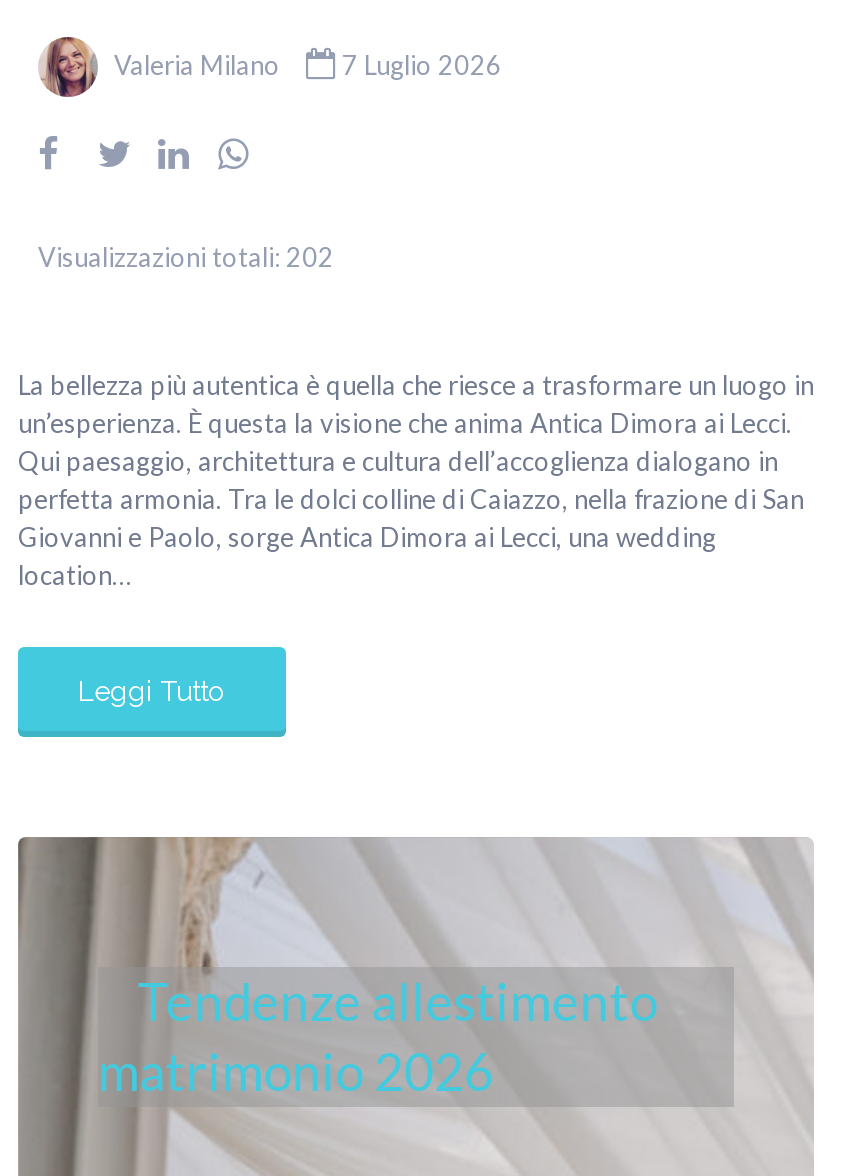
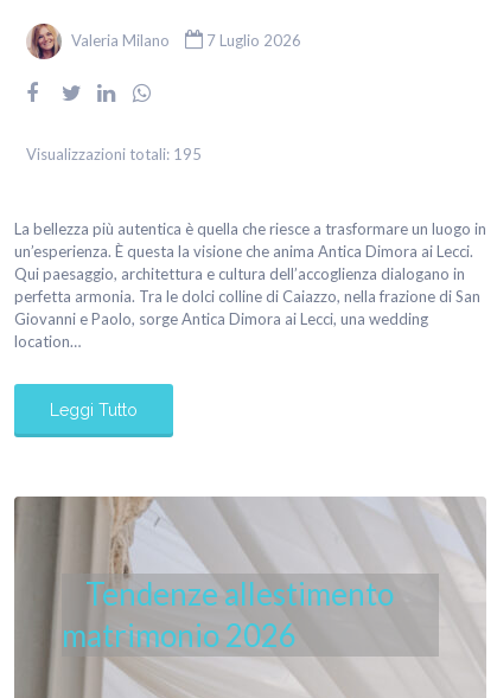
[38,241,334,273] Visualizzazioni totali: 202 -> [26,144,202,163] Visualizzazioni totali: 195

